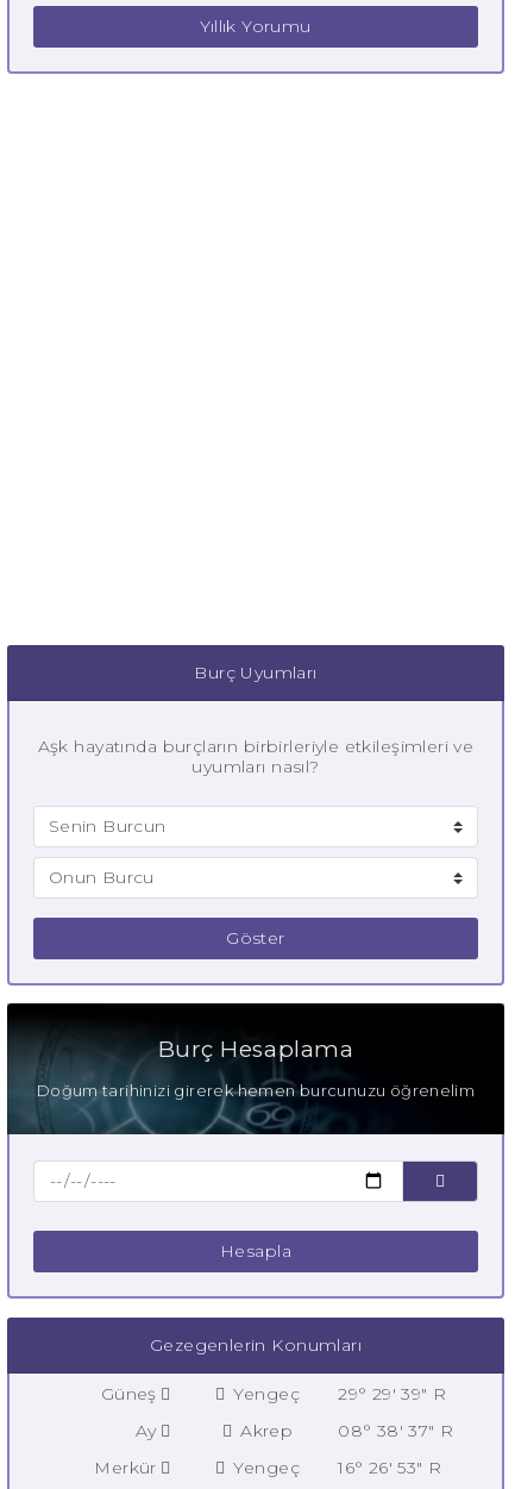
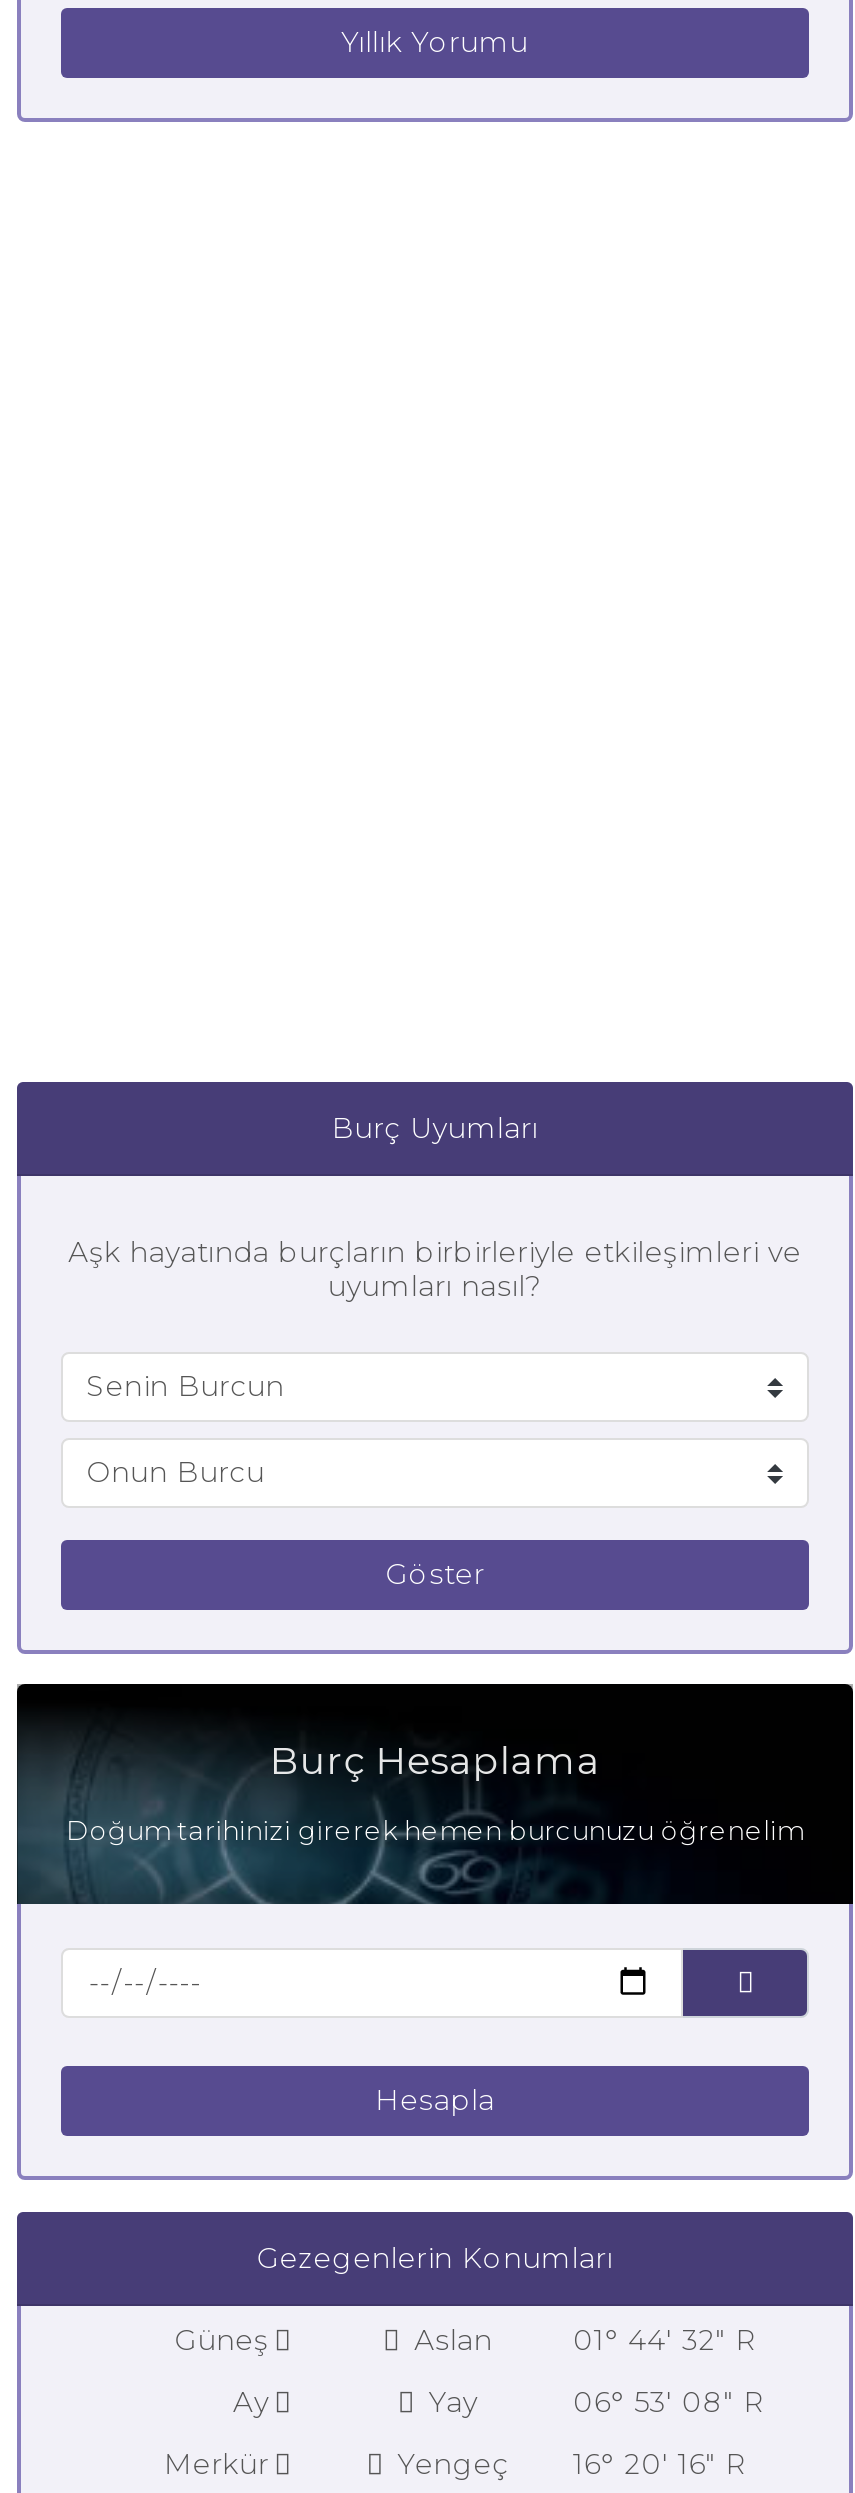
[228,1383,447,1404] Yengeç | 29° 29' 39" R -> [405,2321,758,2357] Aslan | 01° 44' 32" R
[235,1419,454,1441] Akrep | 08° 38' 37" R -> [420,2383,766,2419] Yay | 06° 53' 08" R
[228,1456,442,1478] Yengeç 16° 26' 53" R -> [389,2445,748,2481] Yengeç 16° 20' 16" R

